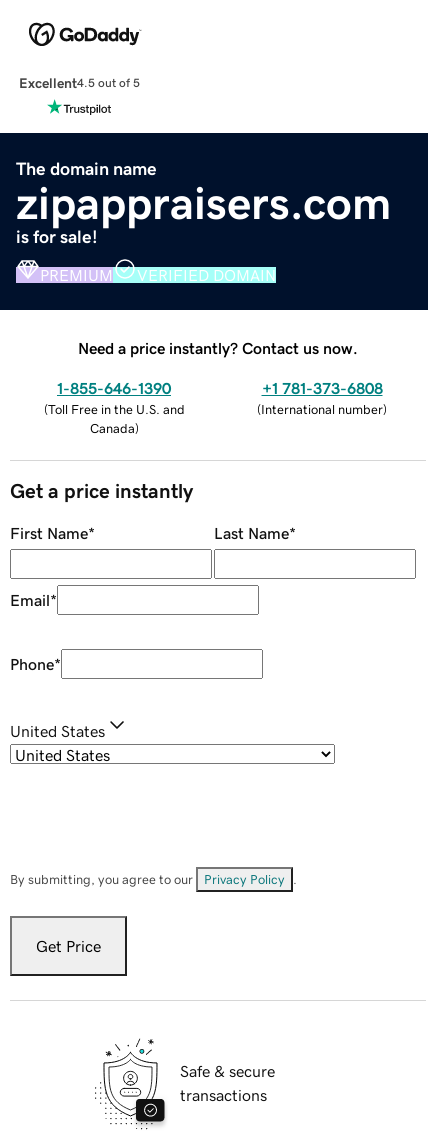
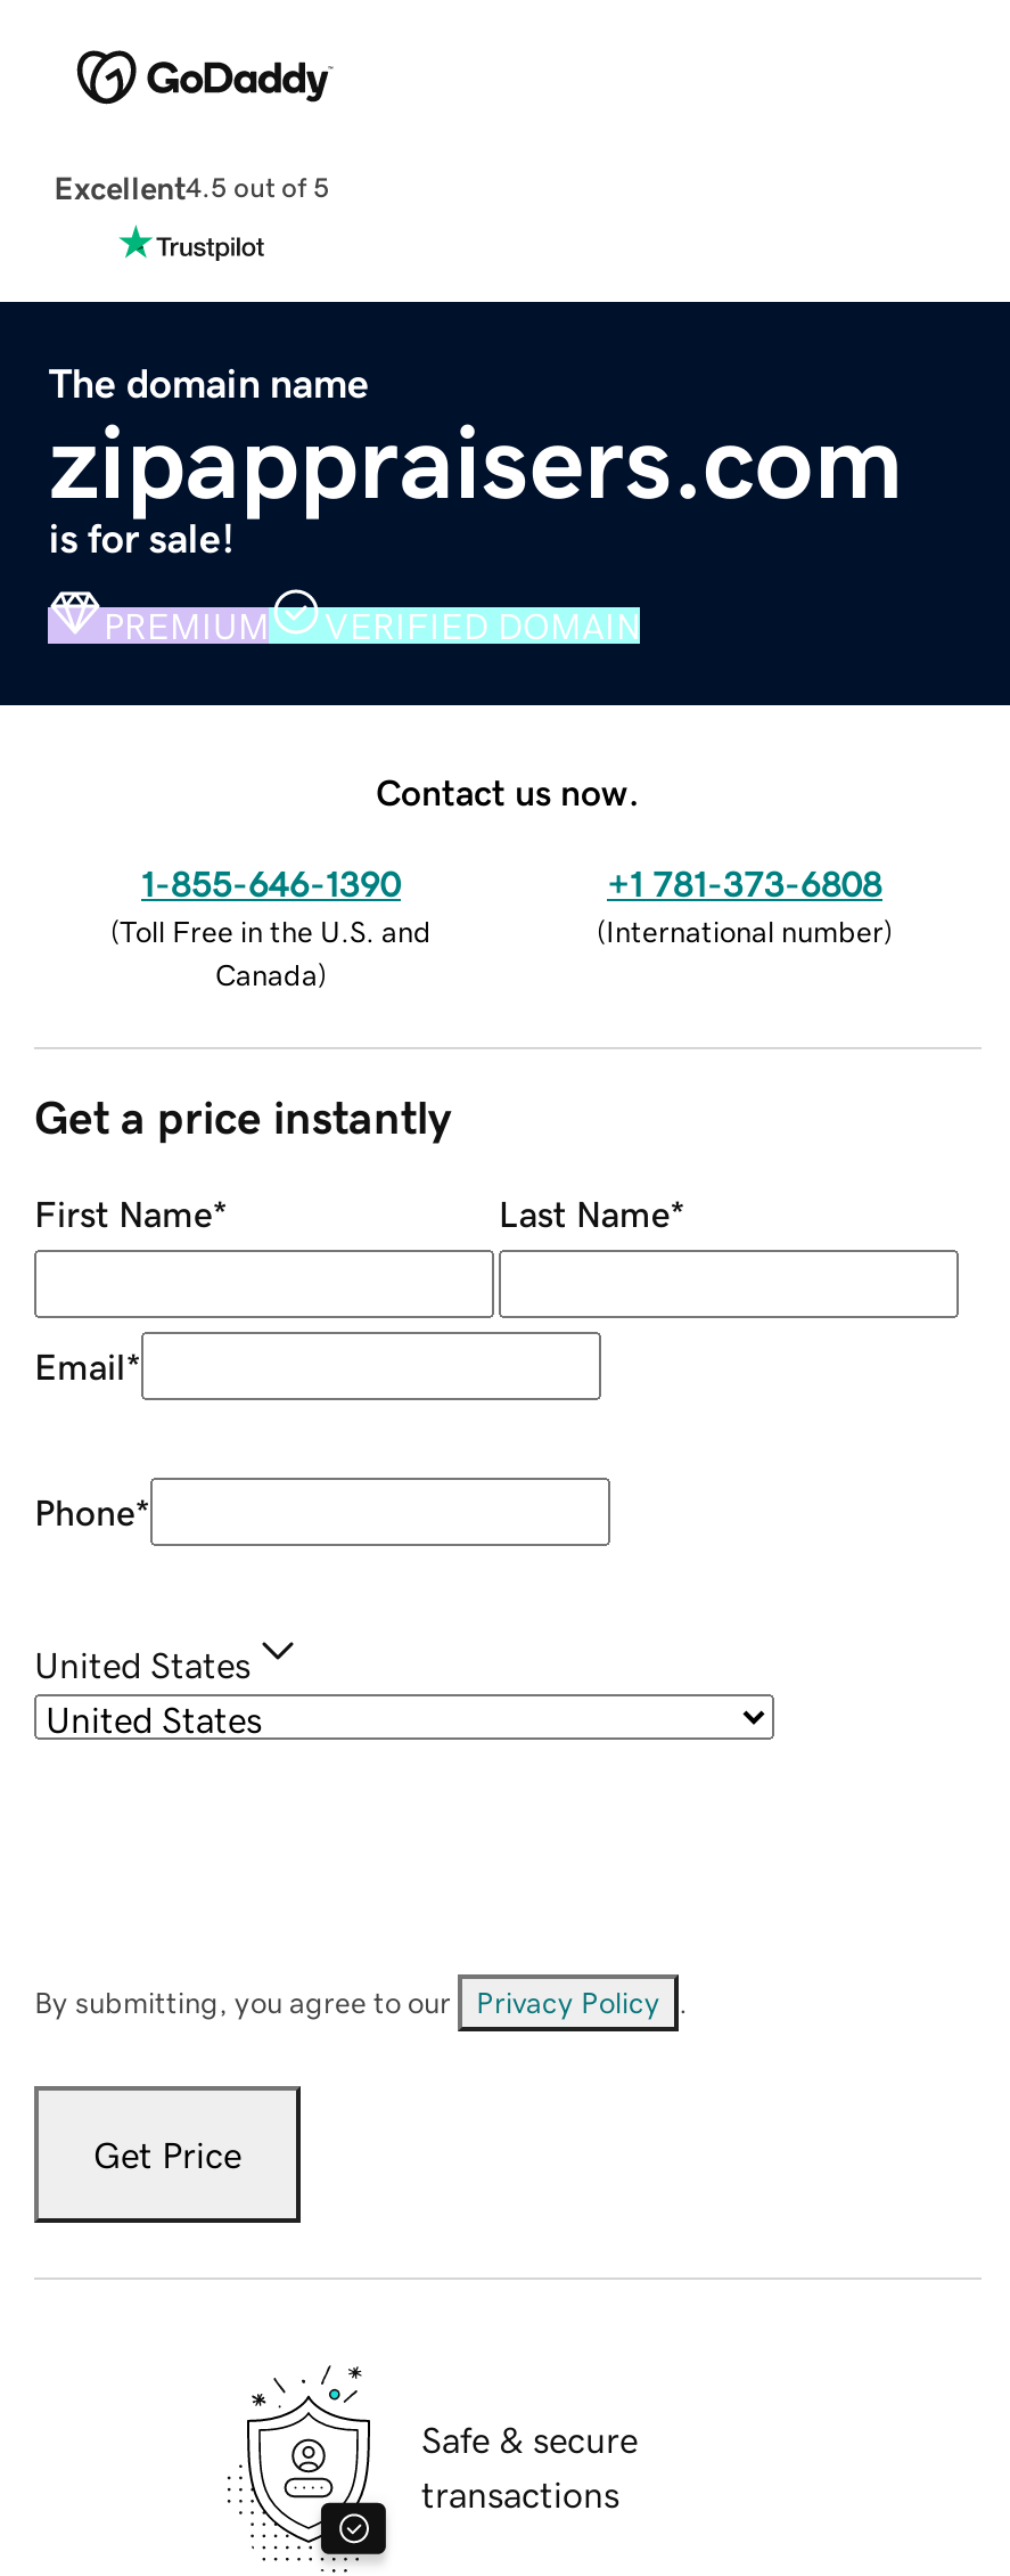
[78,340,358,356] Need a price instantly? Contact us now. -> [376,773,640,809] Contact us now.

